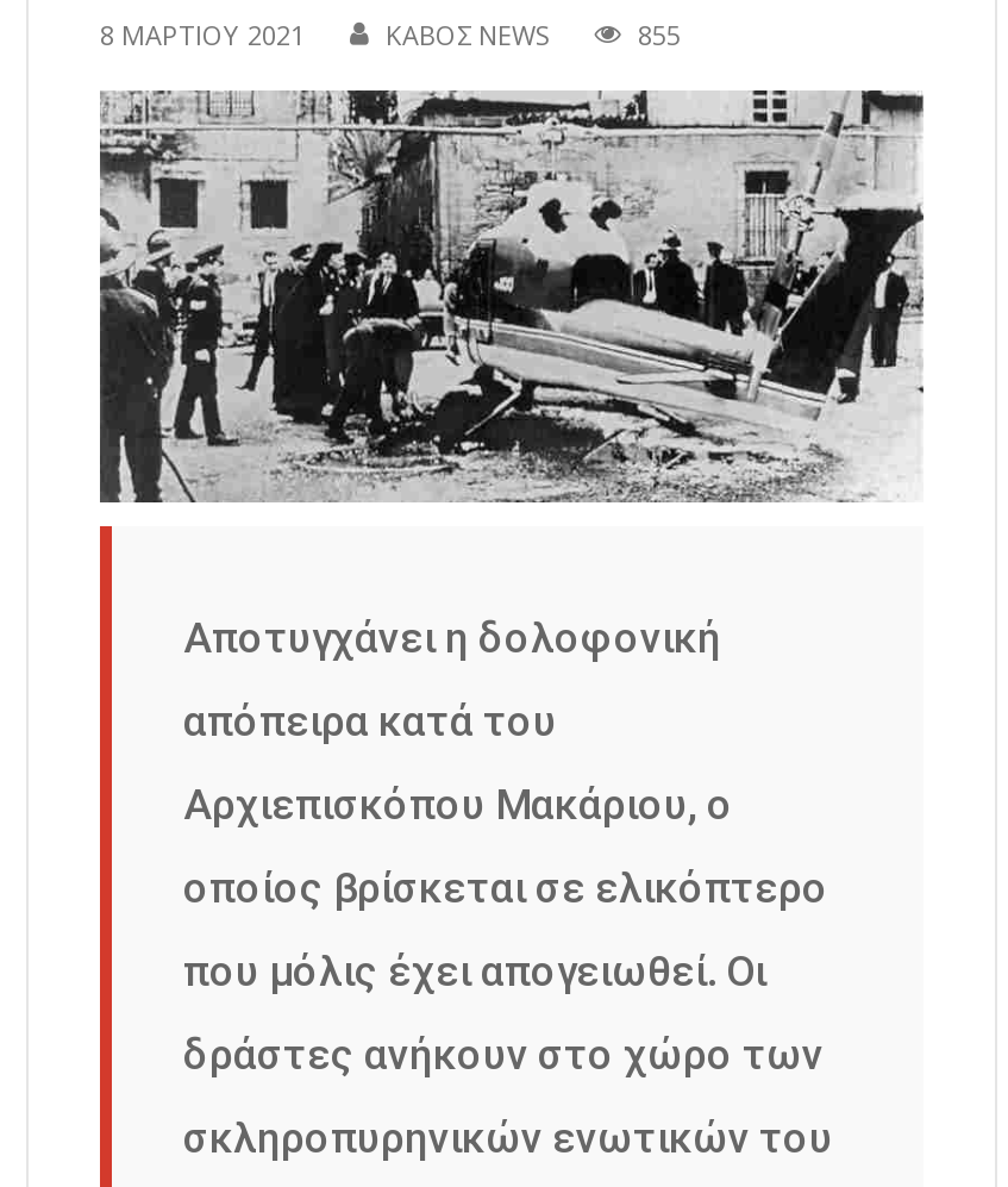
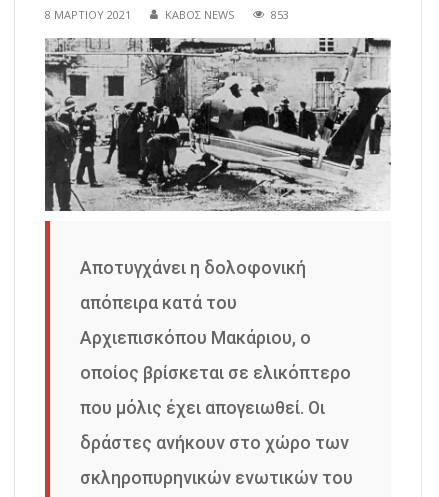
[638,18,681,53] 855 -> [271,7,289,22] 853

